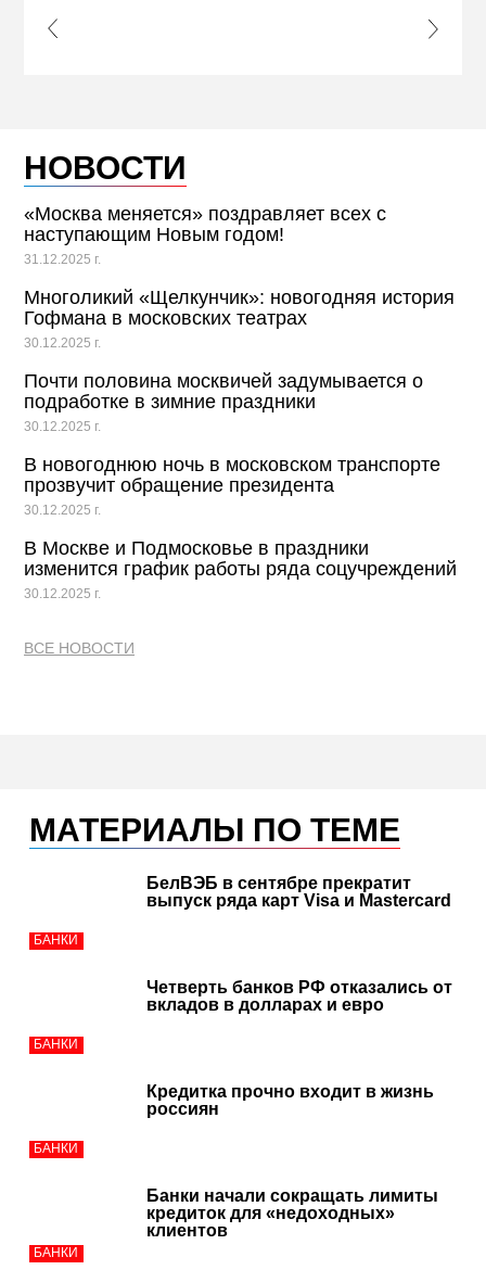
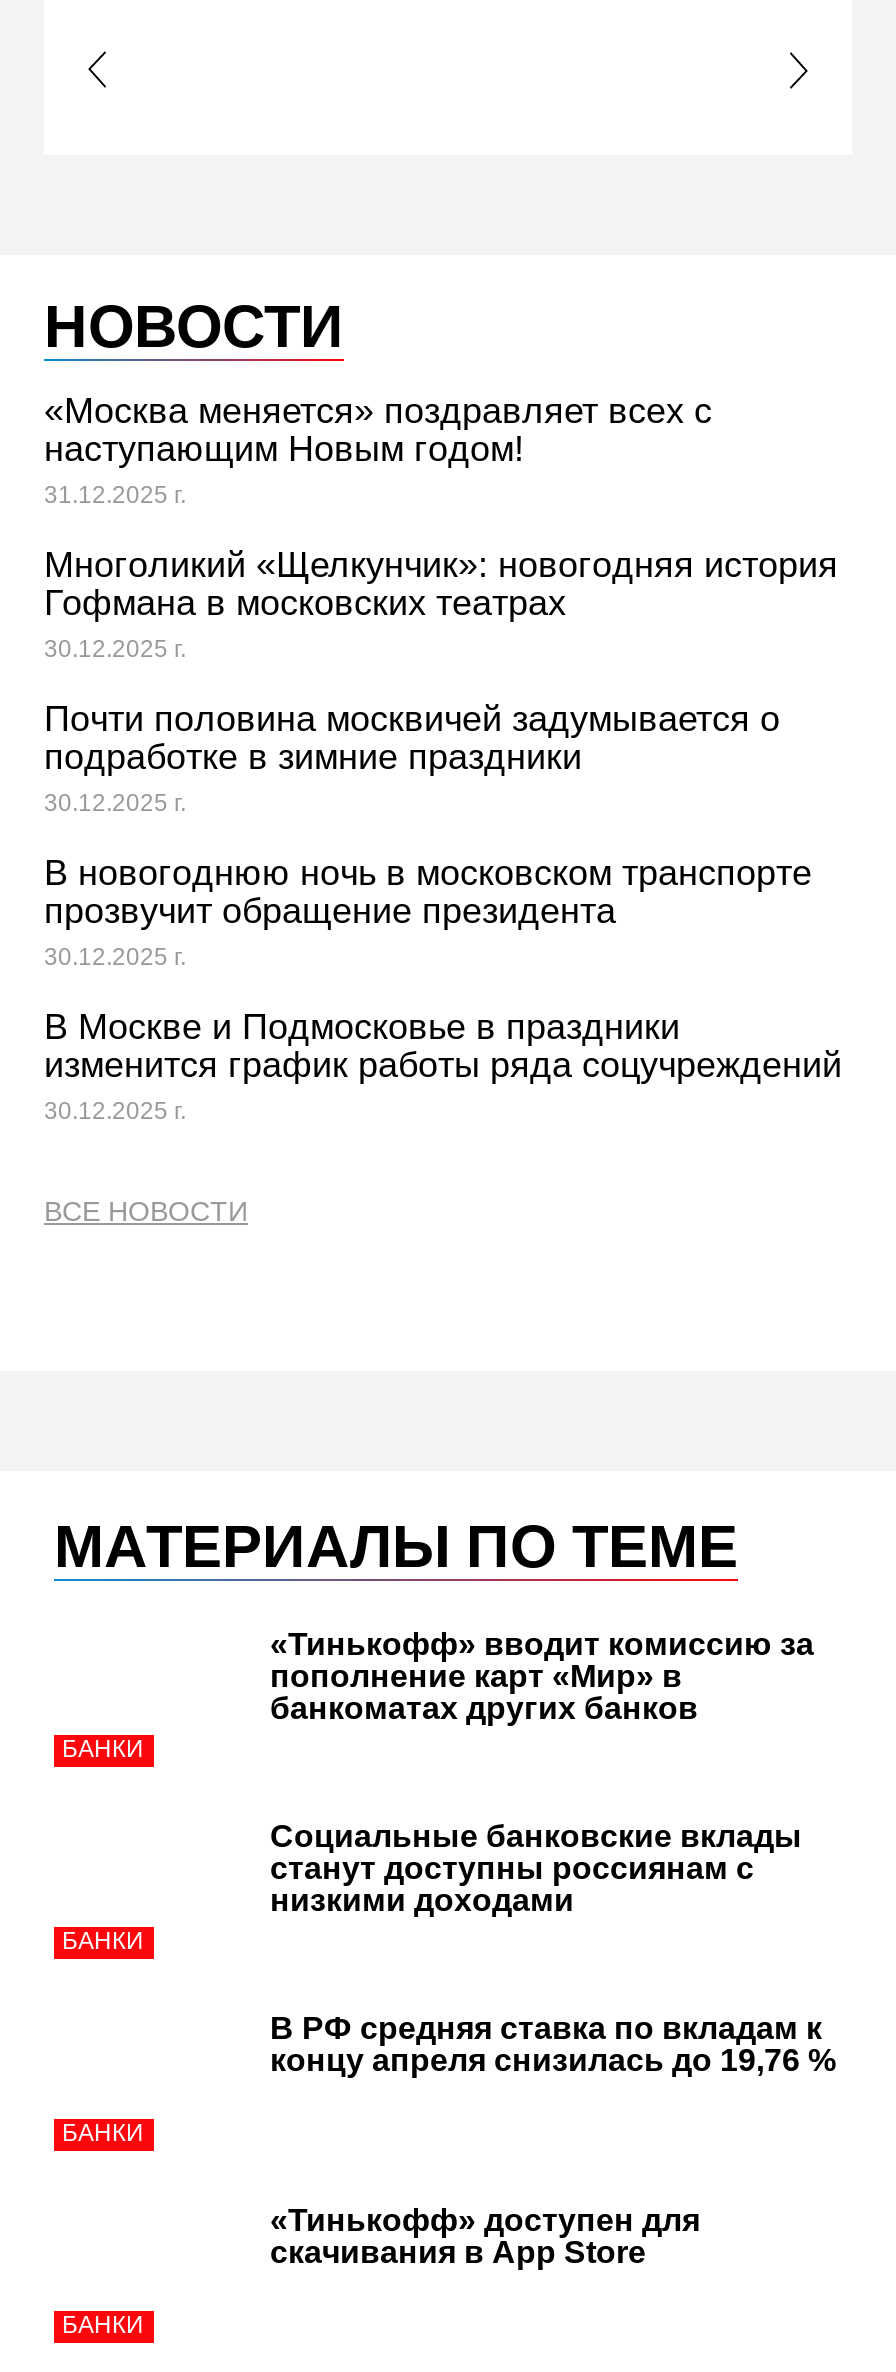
[146,874,451,910] БелВЭБ в сентябре прекратит | выпуск ряда карт Visa и Mastercard -> [270,1627,814,1725] «Тинькофф» вводит комиссию за | пополнение карт «Мир» в | банкоматах других банков
[146,978,452,1014] Четверть банков РФ отказались от | вкладов в долларах и евро -> [270,1819,802,1917] Социальные банковские вклады | станут доступны россиянам с | низкими доходами
[146,1082,434,1118] Кредитка прочно входит в жизнь | россиян -> [270,2011,836,2077] В РФ средняя ставка по вкладам к | концу апреля снизилась до 19,76 %
[146,1186,438,1240] Банки начали сокращать лимиты | кредиток для «недоходных» | клиентов -> [270,2203,700,2269] «Тинькофф» доступен для | скачивания в App Store

